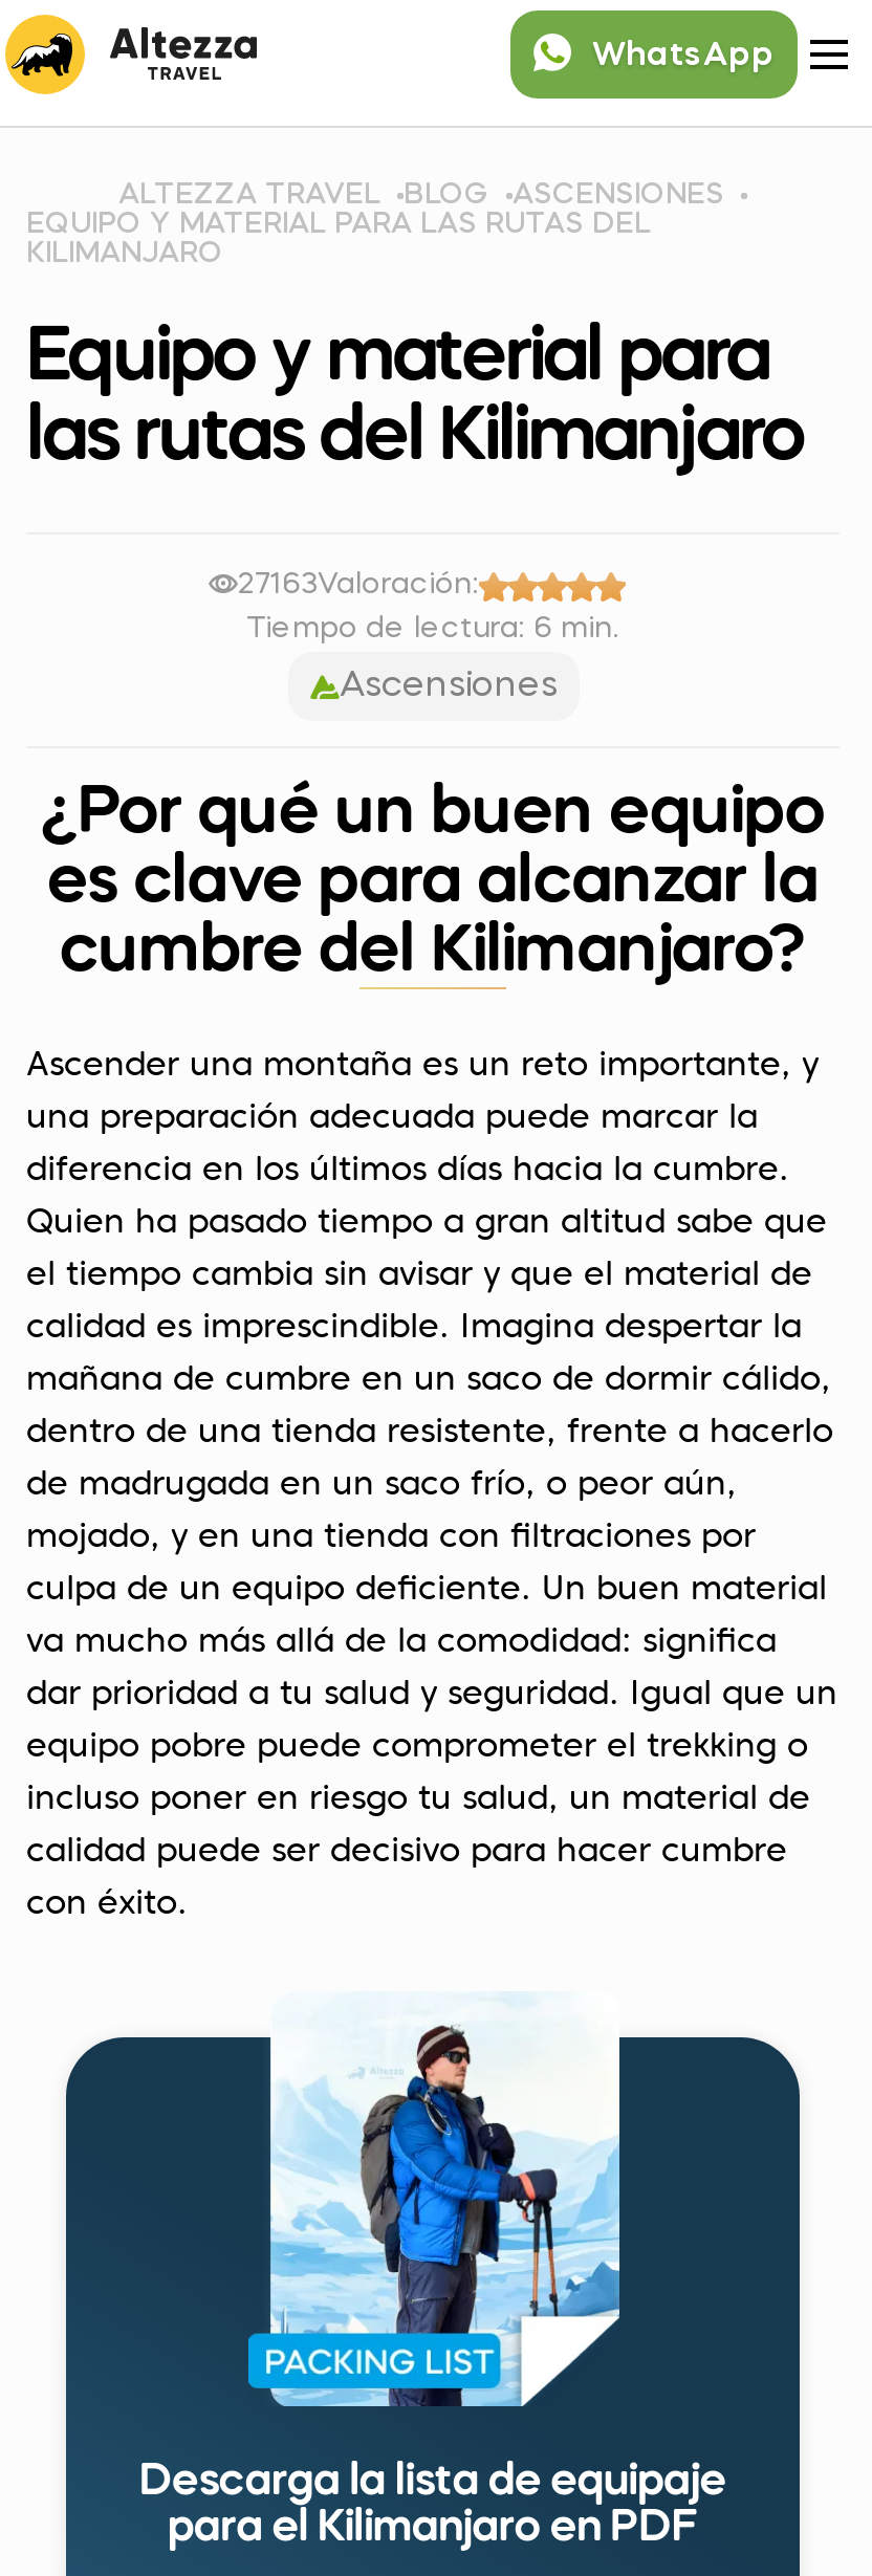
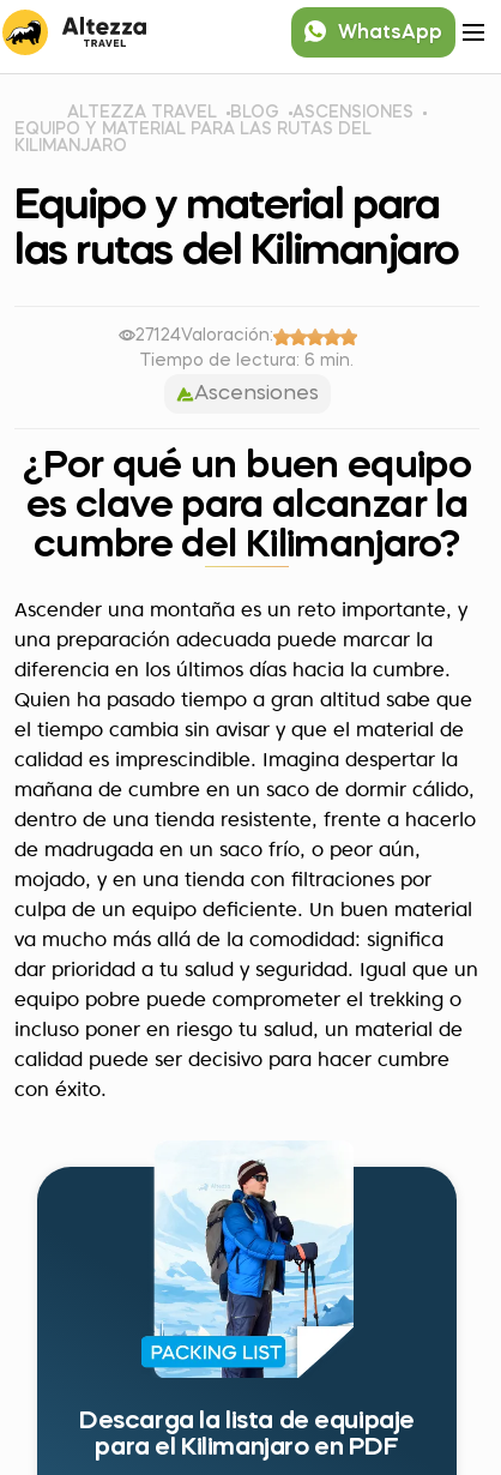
[238,570,479,599] 27163Valoración: -> [135,327,273,344] 27124Valoración:

